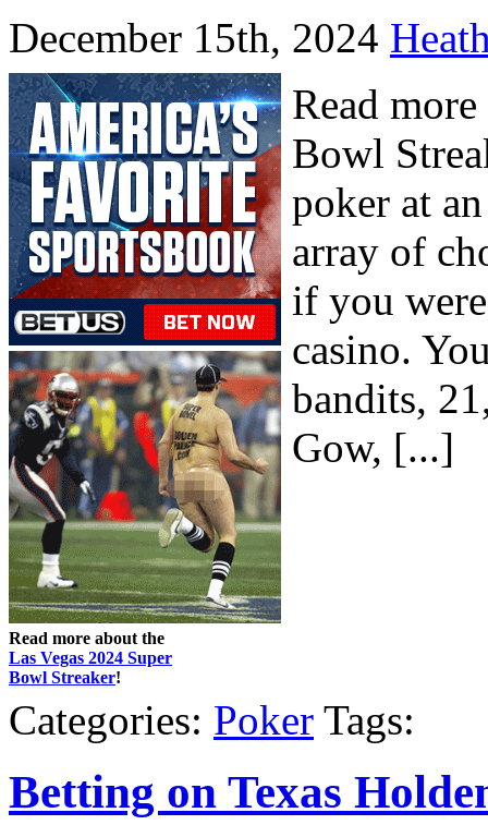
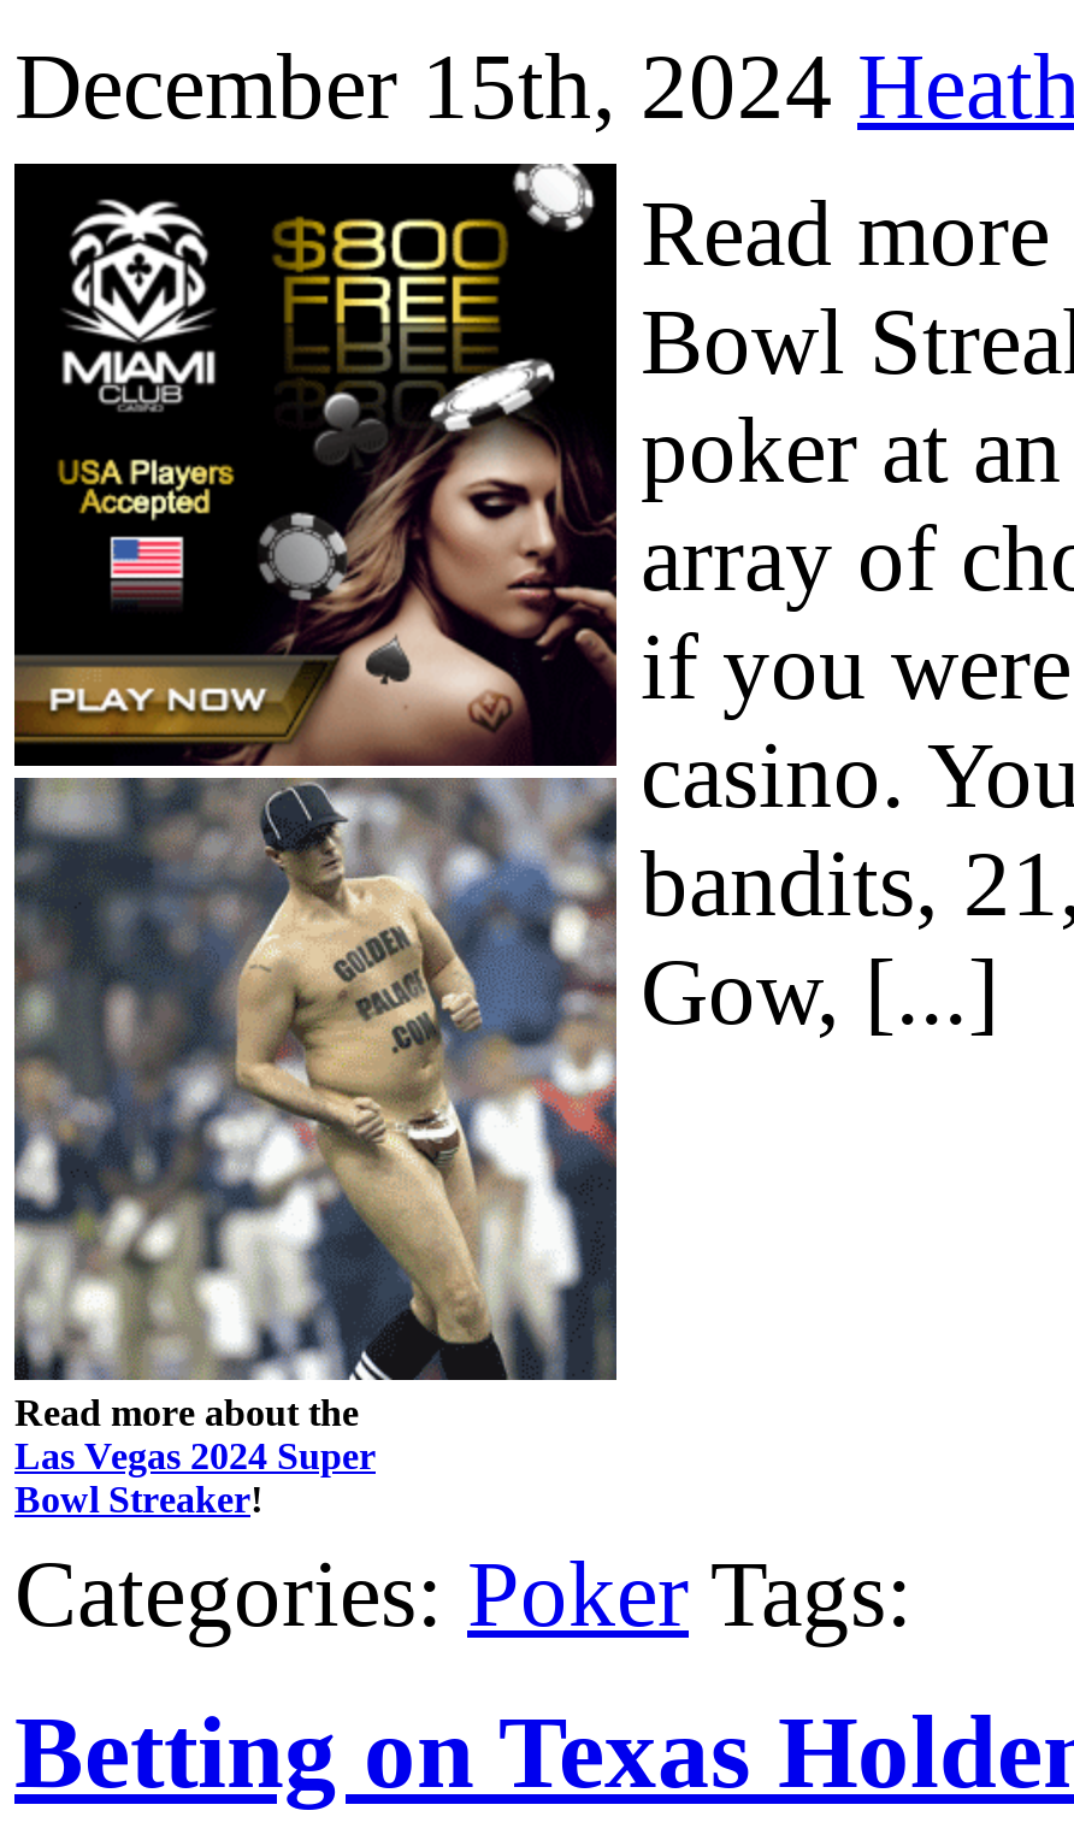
[8,72,282,624] [image] -> [12,161,619,1380] [image]

